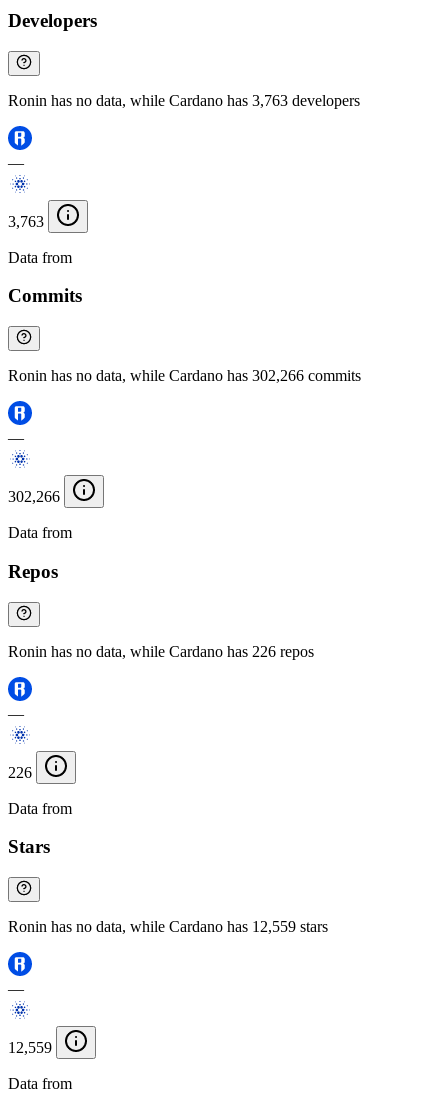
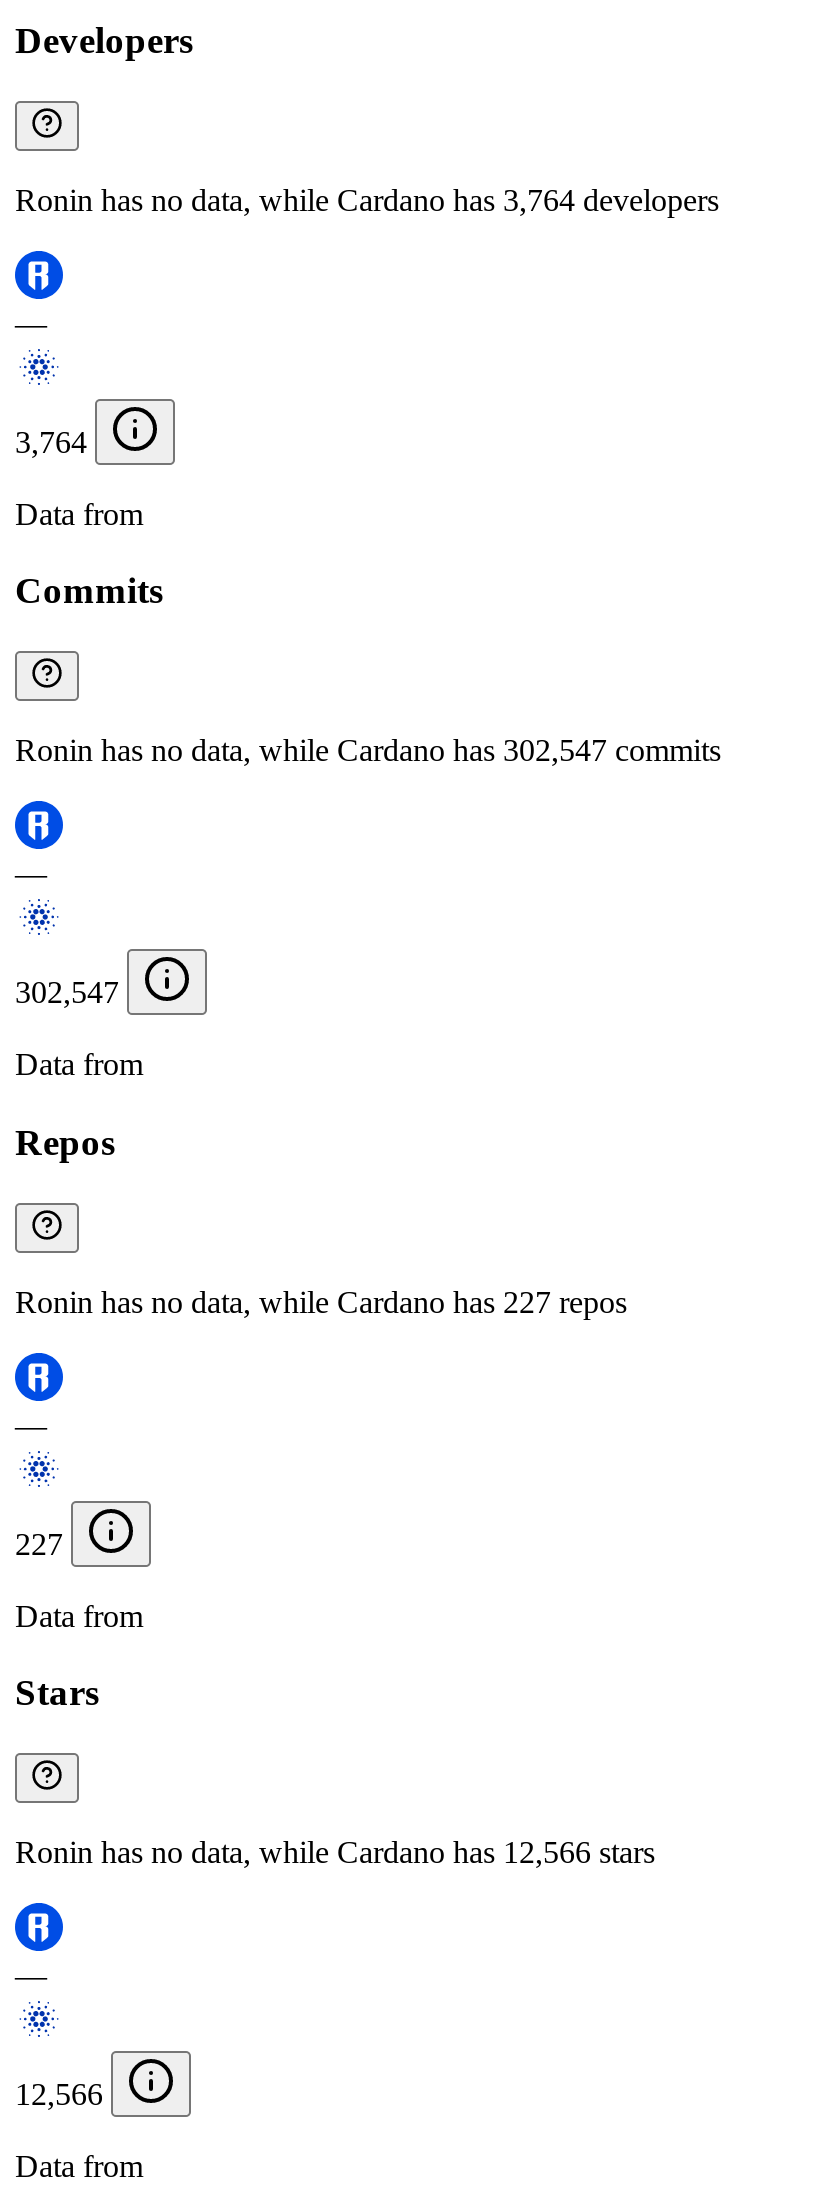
[8,92,360,109] Ronin has no data, while Cardano has 3,763 developers -> [15,183,719,217] Ronin has no data, while Cardano has 3,764 developers
[8,213,44,230] 3,763 -> [15,425,87,459] 3,764
[8,367,361,384] Ronin has no data, while Cardano has 302,266 commits -> [15,733,721,767] Ronin has no data, while Cardano has 302,547 commits
[8,488,60,505] 302,266 -> [15,975,119,1009] 302,547
[8,643,314,660] Ronin has no data, while Cardano has 226 repos -> [15,1284,627,1318] Ronin has no data, while Cardano has 227 repos
[8,764,32,781] 226 -> [15,1526,63,1560] 227
[8,918,328,935] Ronin has no data, while Cardano has 12,559 stars -> [15,1835,655,1869] Ronin has no data, while Cardano has 12,566 stars
[8,1039,52,1056] 12,559 -> [15,2077,103,2111] 12,566

